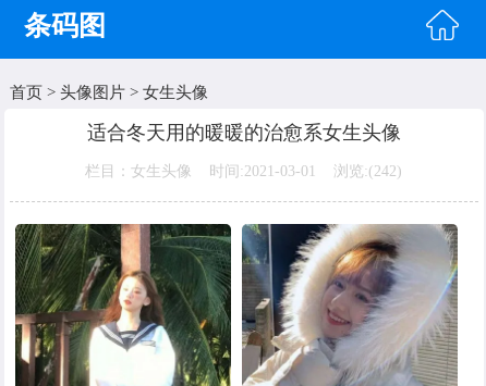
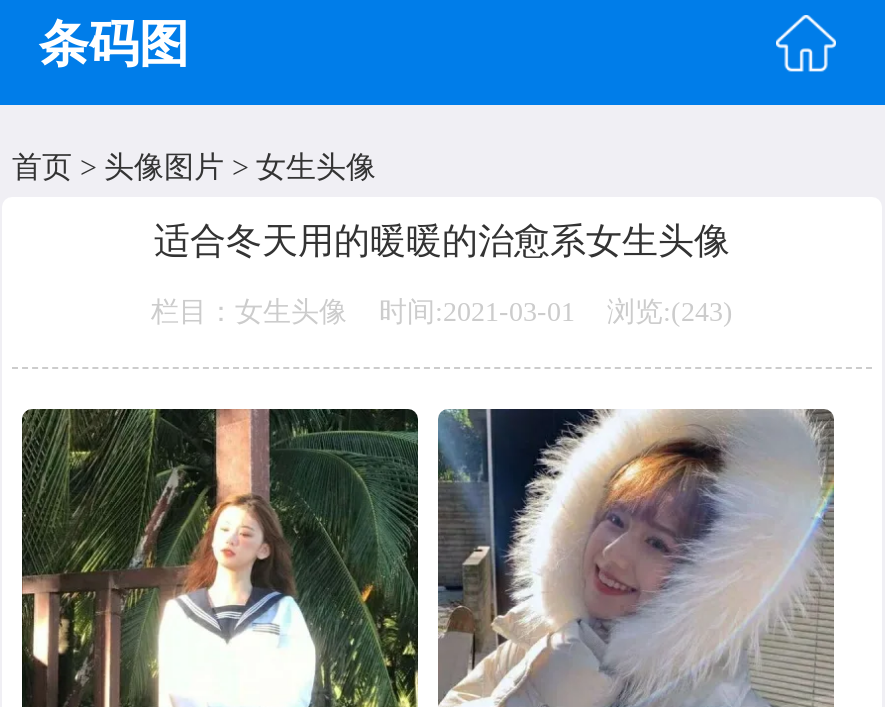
[86,163,403,179] 栏目：女生头像 时间:2021-03-01 浏览:(242) -> [151,297,733,327] 栏目：女生头像 时间:2021-03-01 浏览:(243)

